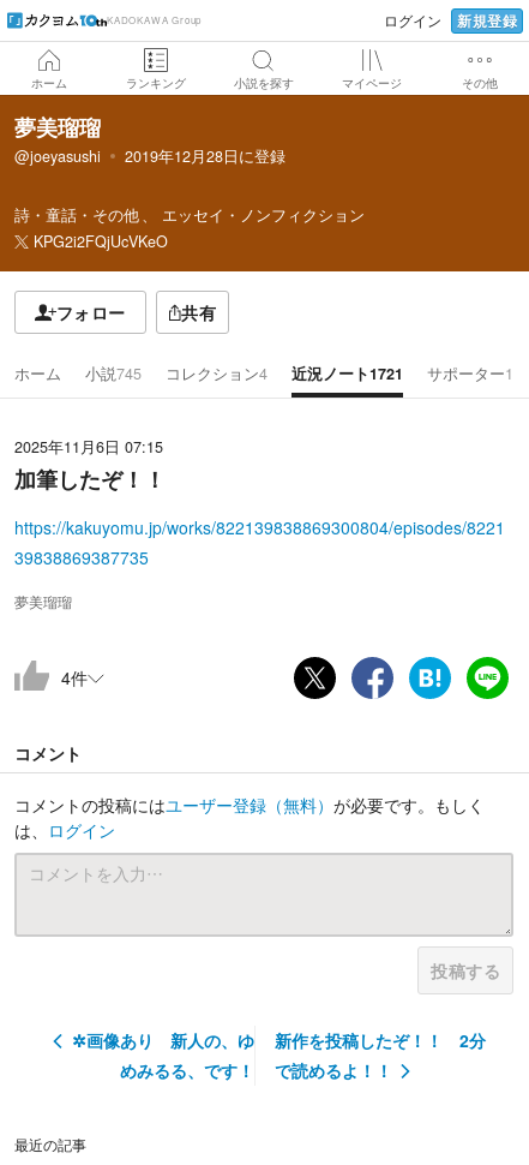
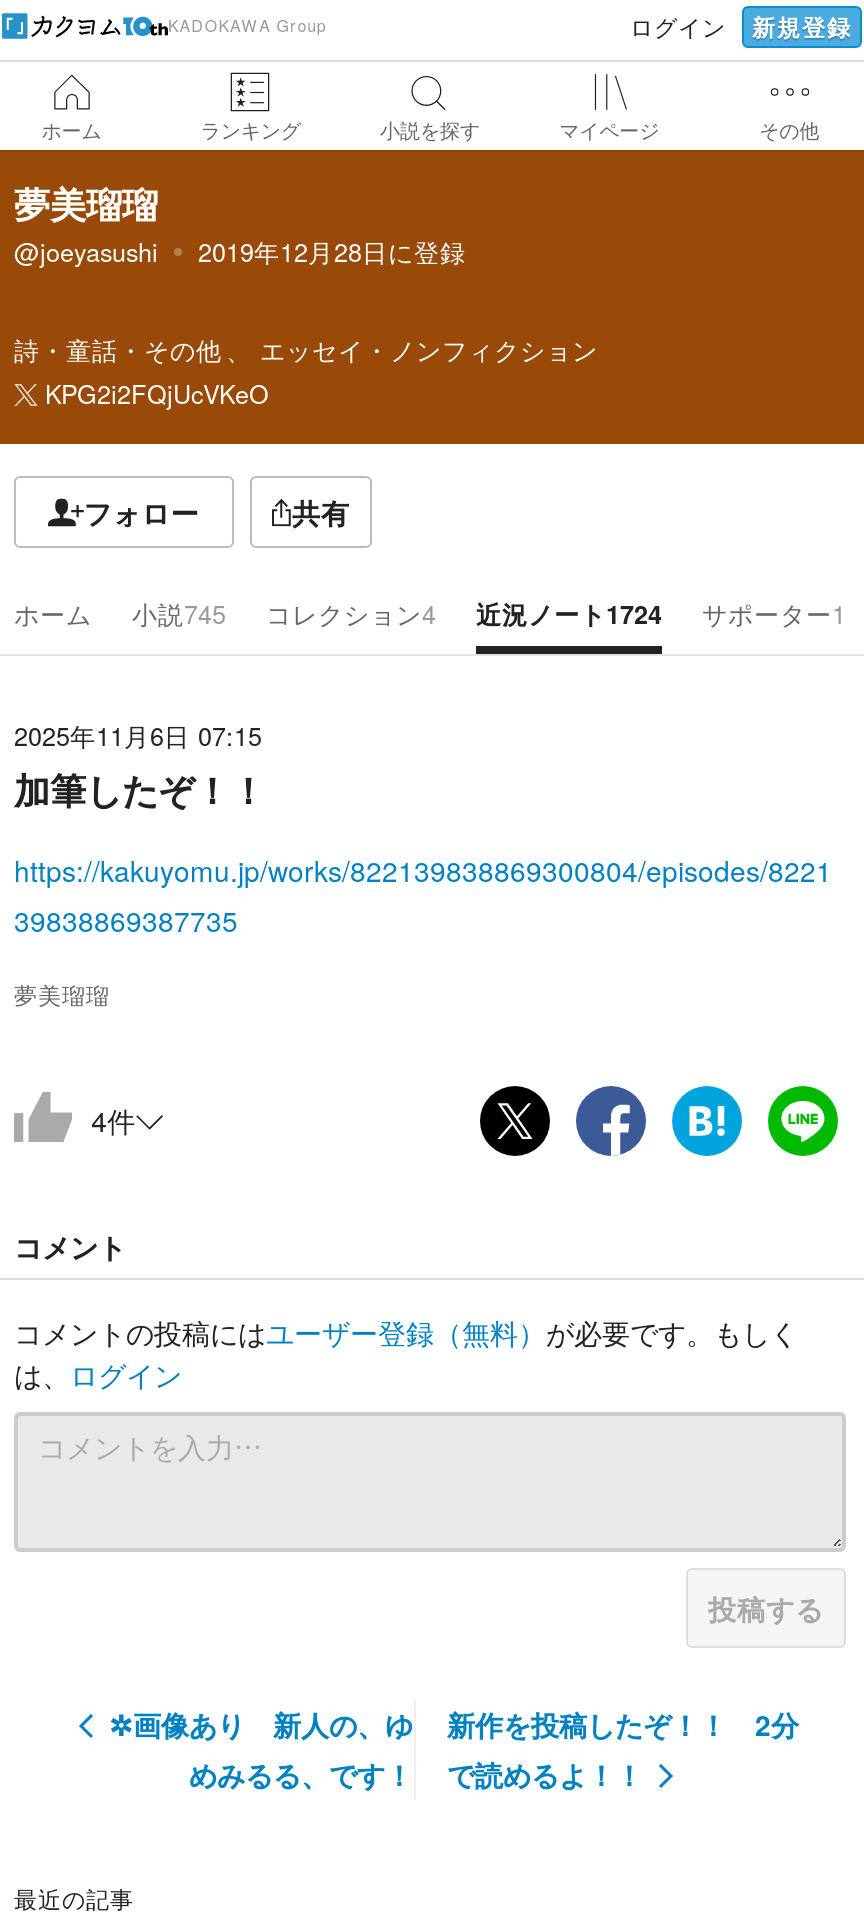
[14,362,513,384] ホーム 小説745 コレクション4 近況ノート1721 サポーター1 -> [14,595,846,631] ホーム 小説745 コレクション4 近況ノート1724 サポーター1

